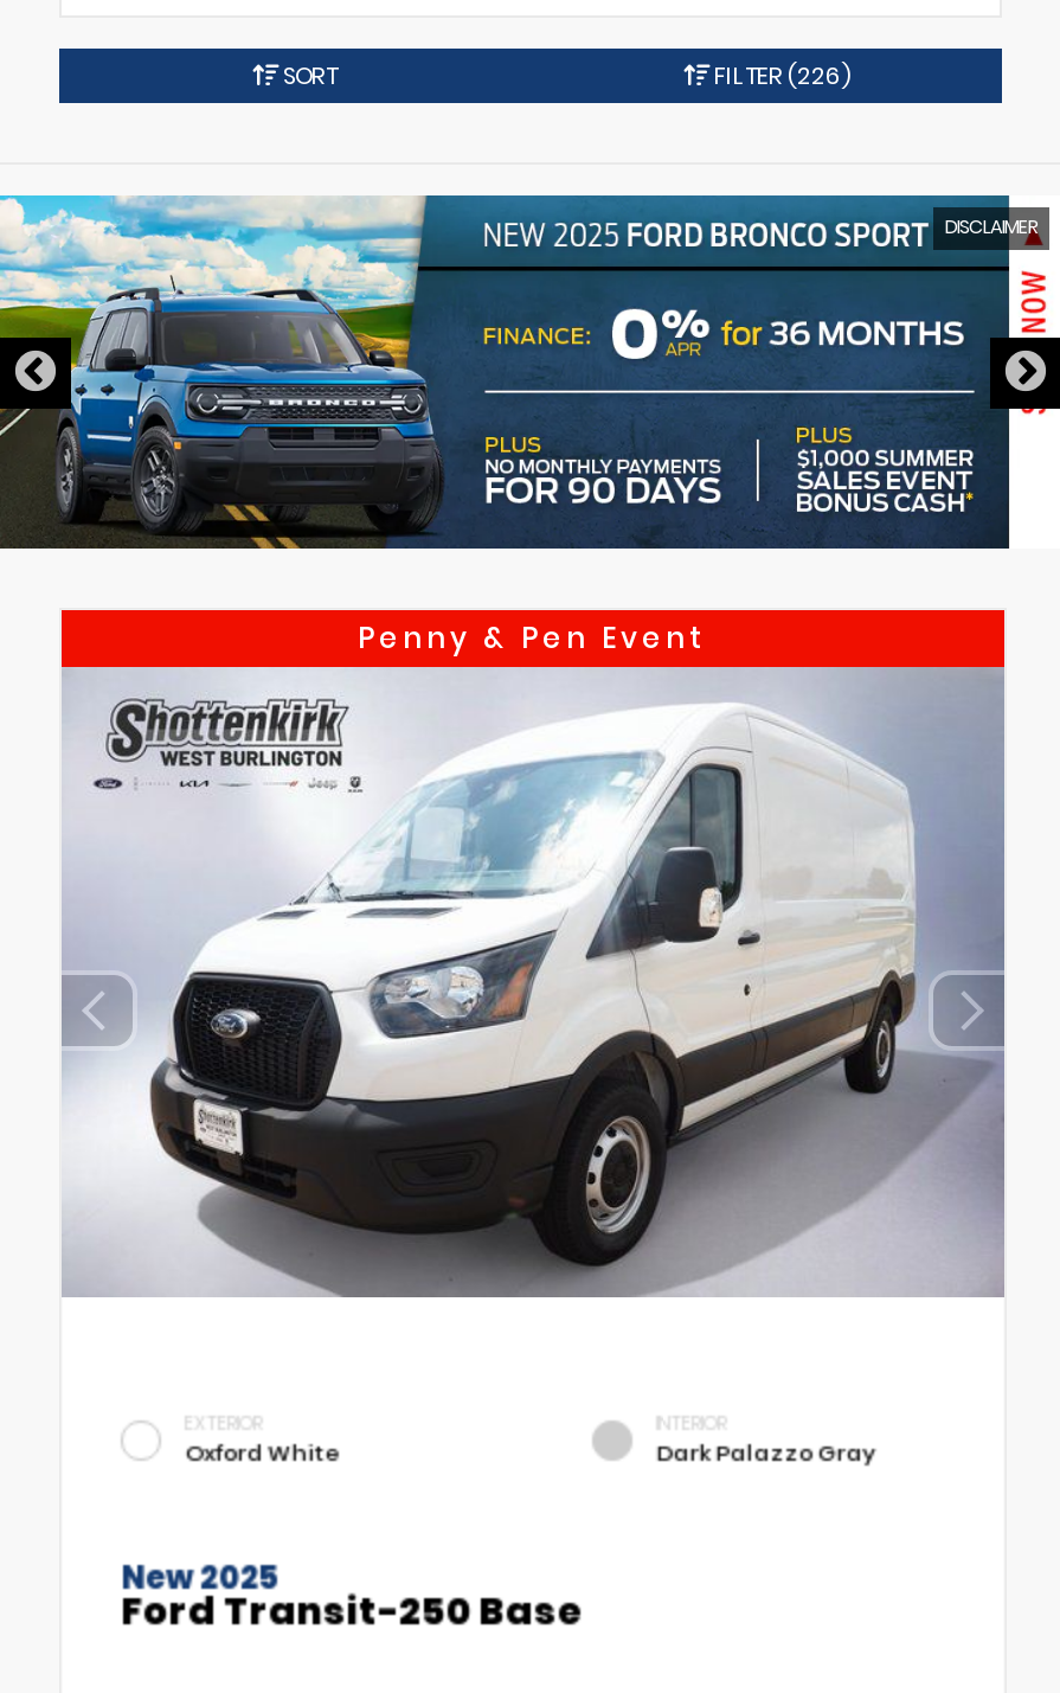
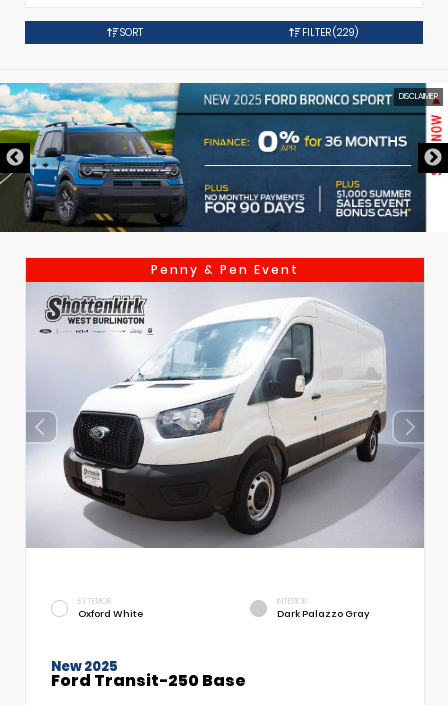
[709,58,849,93] FILTER (226) -> [300,25,358,40] FILTER (229)

